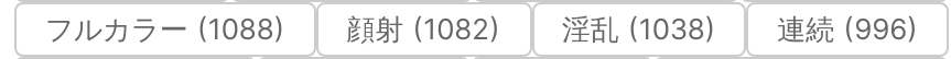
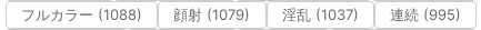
[346,12,501,47] 顔射 (1082) -> [174,6,250,24] 顔射 (1079)
[562,12,716,47] 淫乱 (1038) -> [282,6,358,24] 淫乱 (1037)
[777,12,918,47] 連続 (996) -> [390,6,461,24] 連続 (995)

